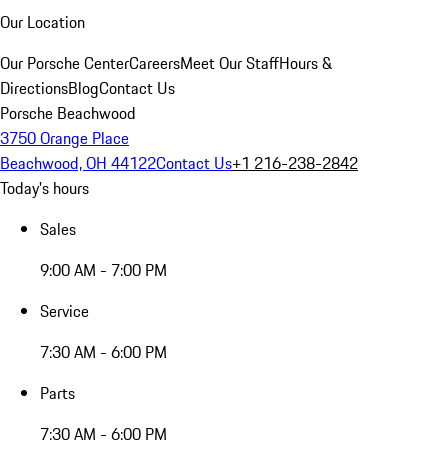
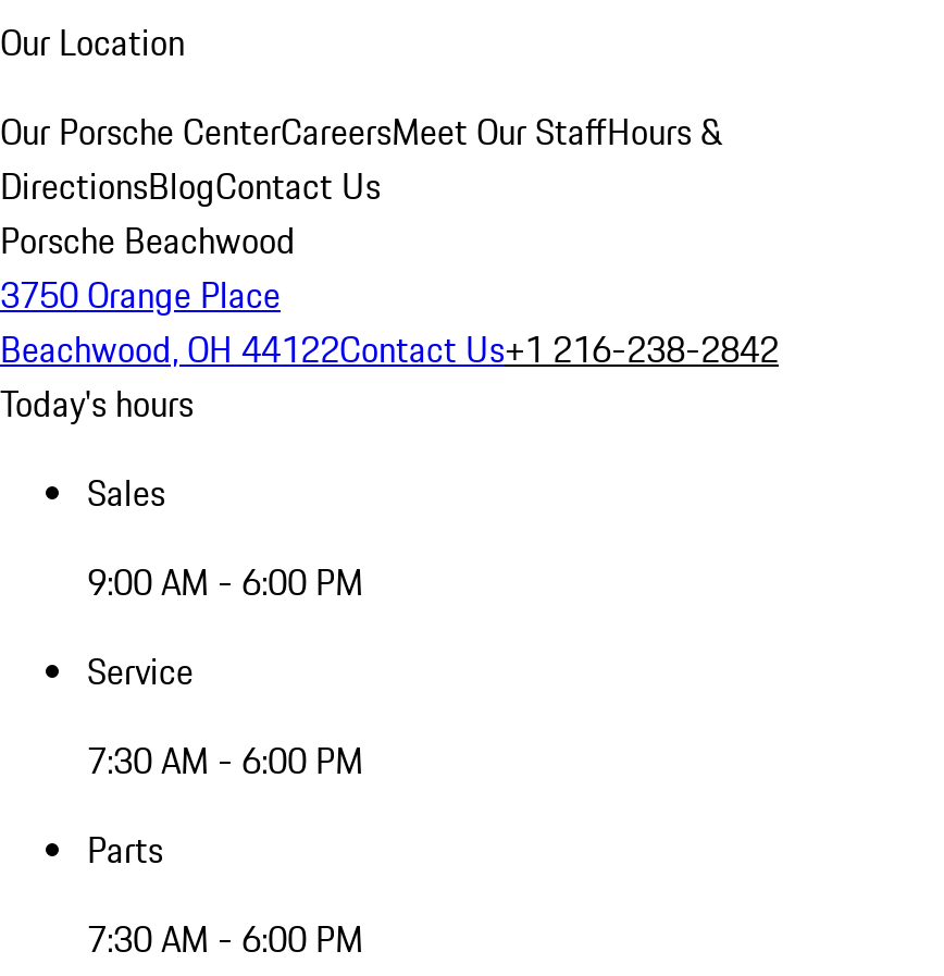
[40,258,167,282] 9:00 AM - 7:00 PM -> [87,556,363,608] 9:00 AM - 6:00 PM

